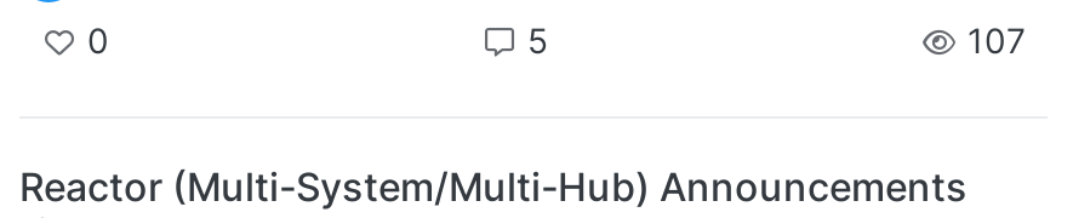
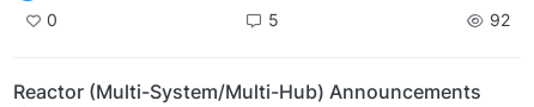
[958,20,1026,61] 107 -> [485,10,510,30] 92

